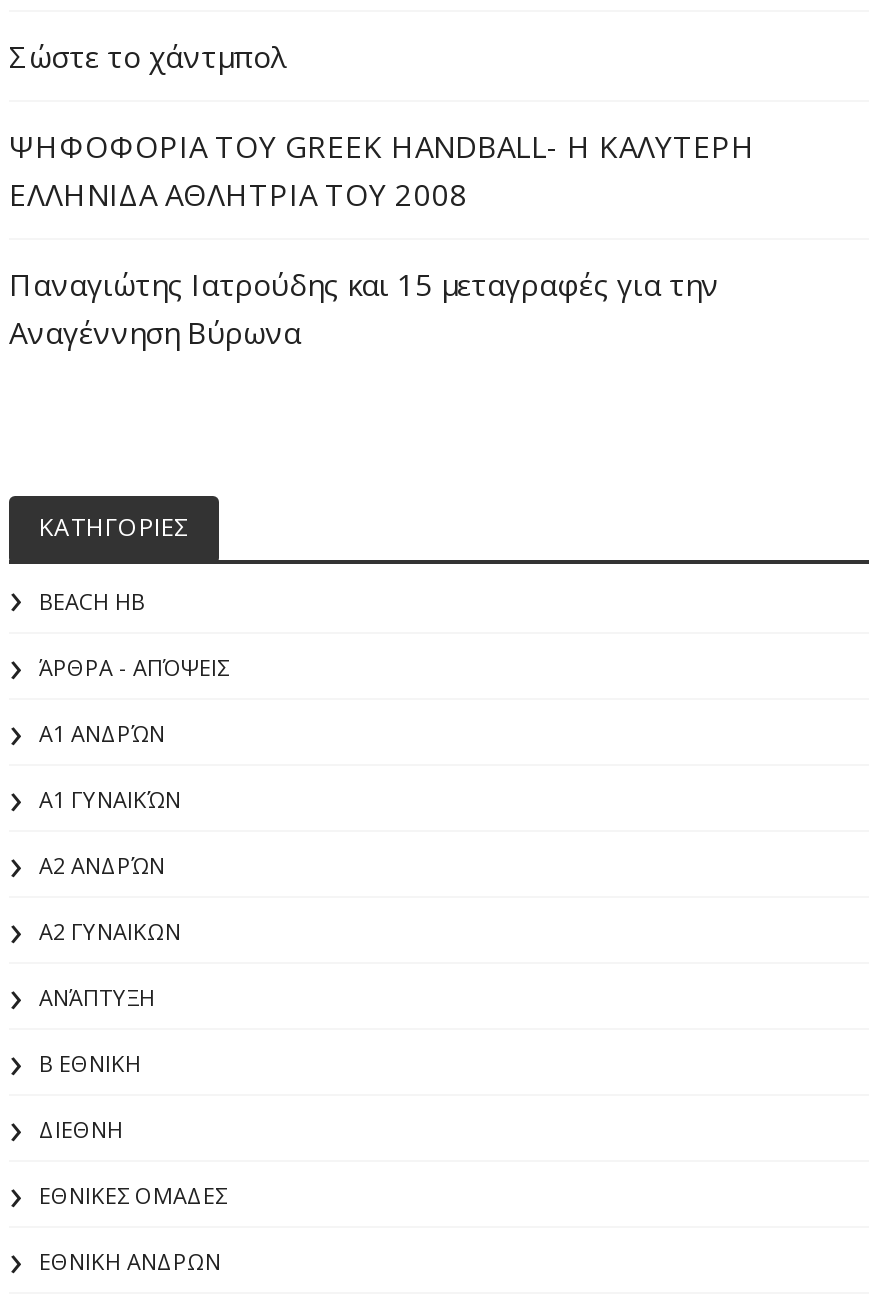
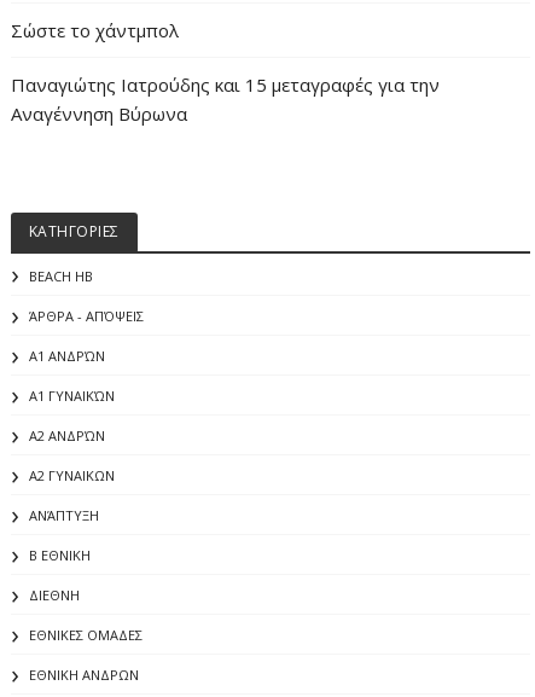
[9,126,755,214] ΨΗΦΟΦΟΡΙΑ ΤΟΥ GREEK HANDBALL- H ΚΑΛΥΤΕΡΗ | ΕΛΛΗΝΙΔΑ ΑΘΛΗΤΡΙΑ ΤΟΥ 2008 -> none

